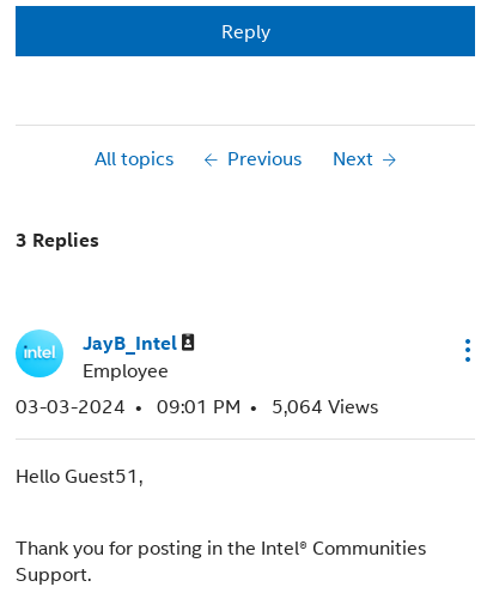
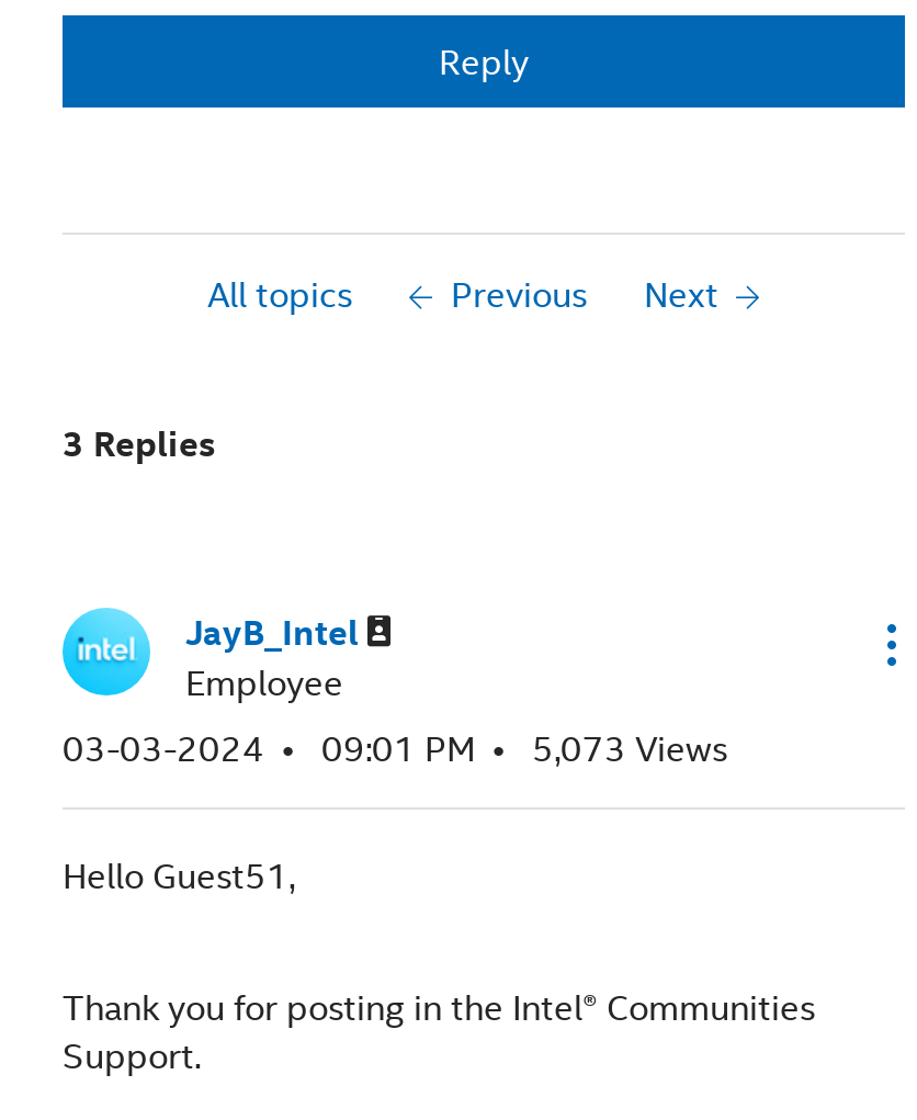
[16,392,378,419] 03-03-2024 09:01 PM 5,064 Views -> [63,722,727,772] 03-03-2024 09:01 PM 5,073 Views

